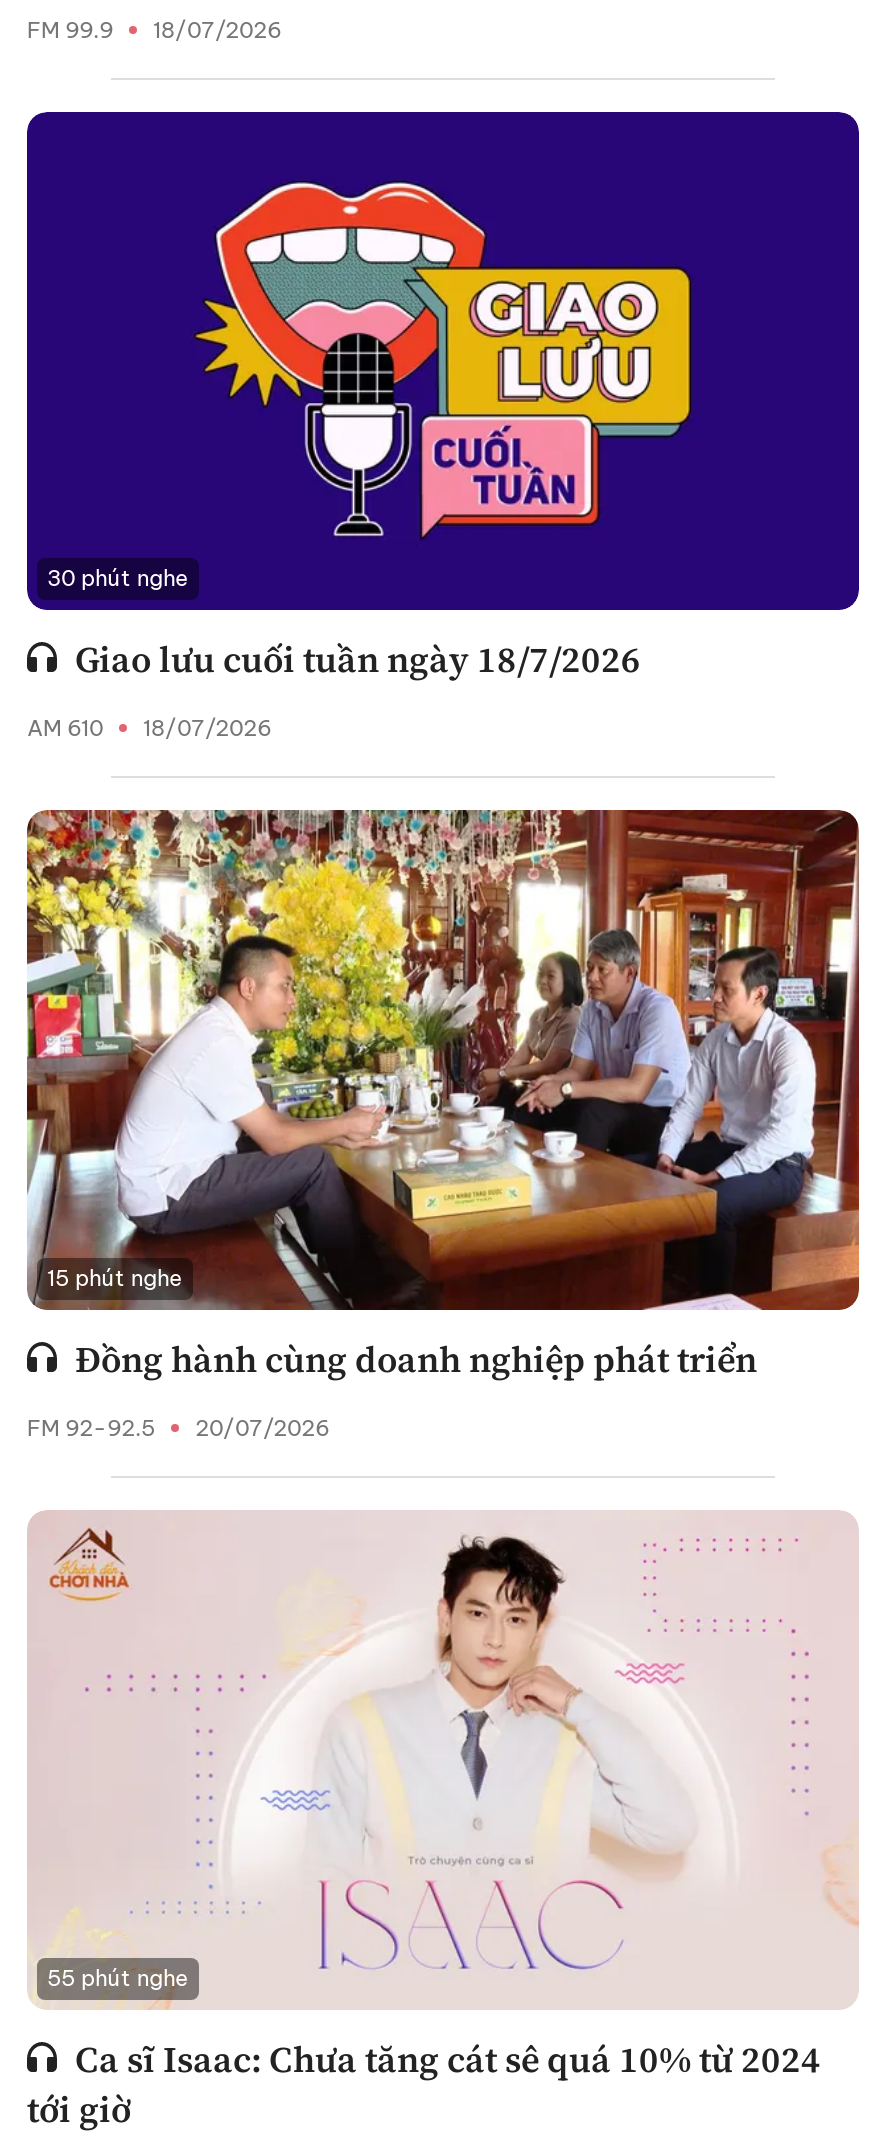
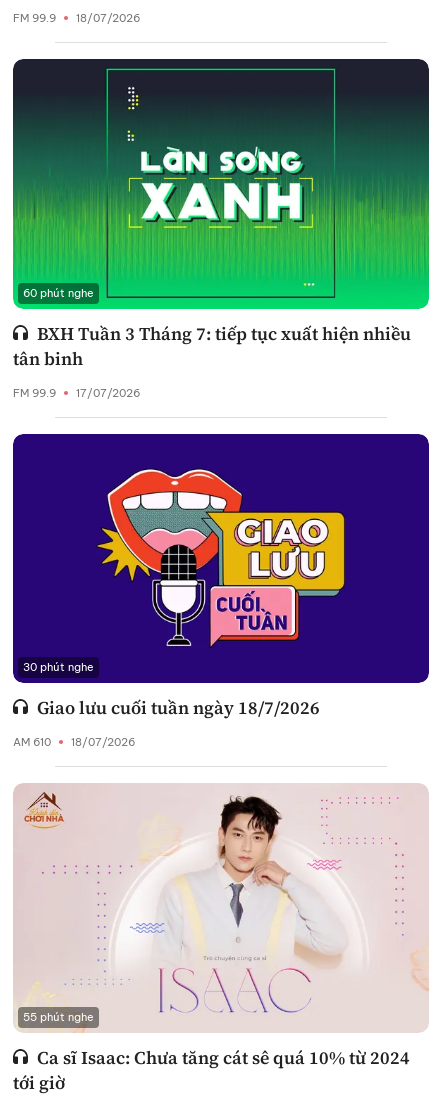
none -> [12,58,430,400] [image] | 60 phút nghe | BXH Tuần 3 Tháng 7: tiếp tục xuất hiện nhiều | tân binh | FM 99.9 | 17/07/2026
moved [27,183,687,743] -> [13,470,343,749]: [image] | 30 phút nghe | Giao lưu cuối tuần ngày 18/7/2026 | AM 610 | 18/07/2026
[25,809,861,1442] [image] | 15 phút nghe | Đồng hành cùng doanh nghiệp phát triển | FM 92-92.5 | 20/07/2026 -> none

